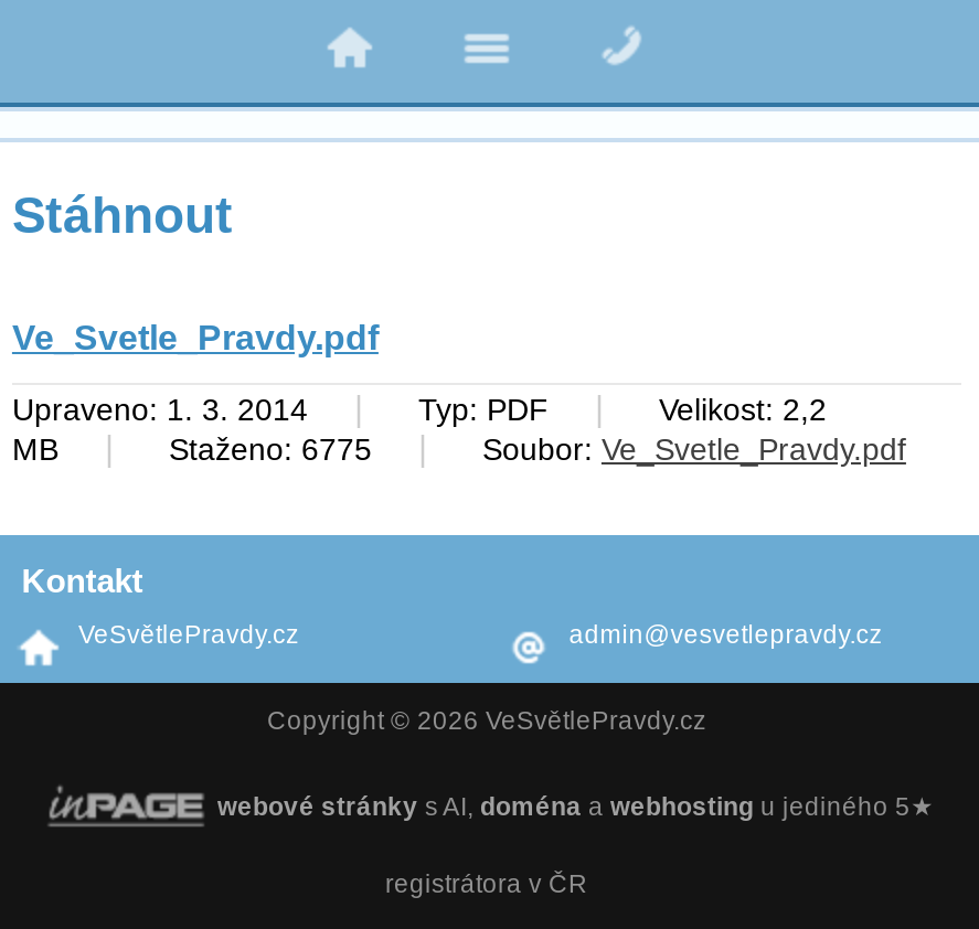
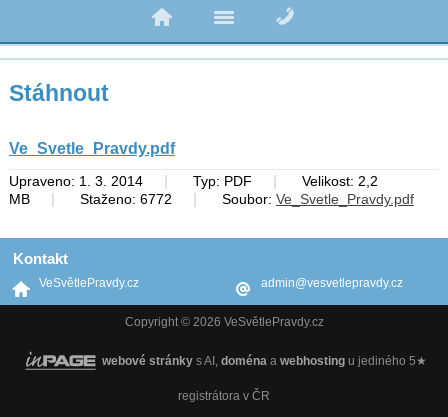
[160,430,372,466] Staženo: 6775 -> [76,190,172,206] Staženo: 6772

